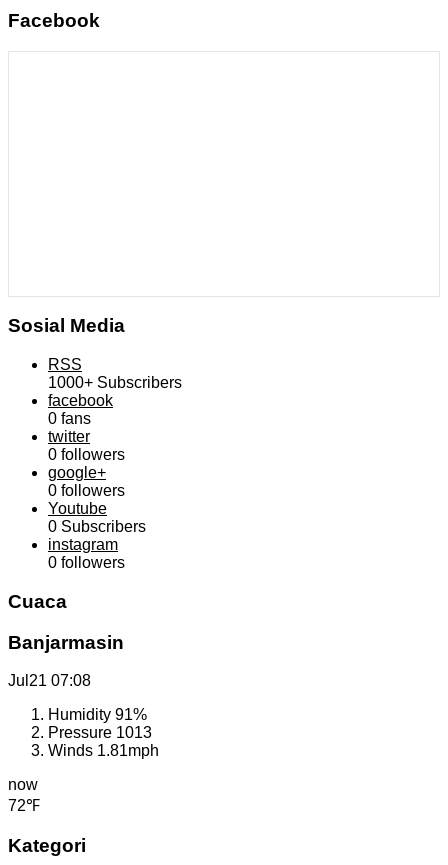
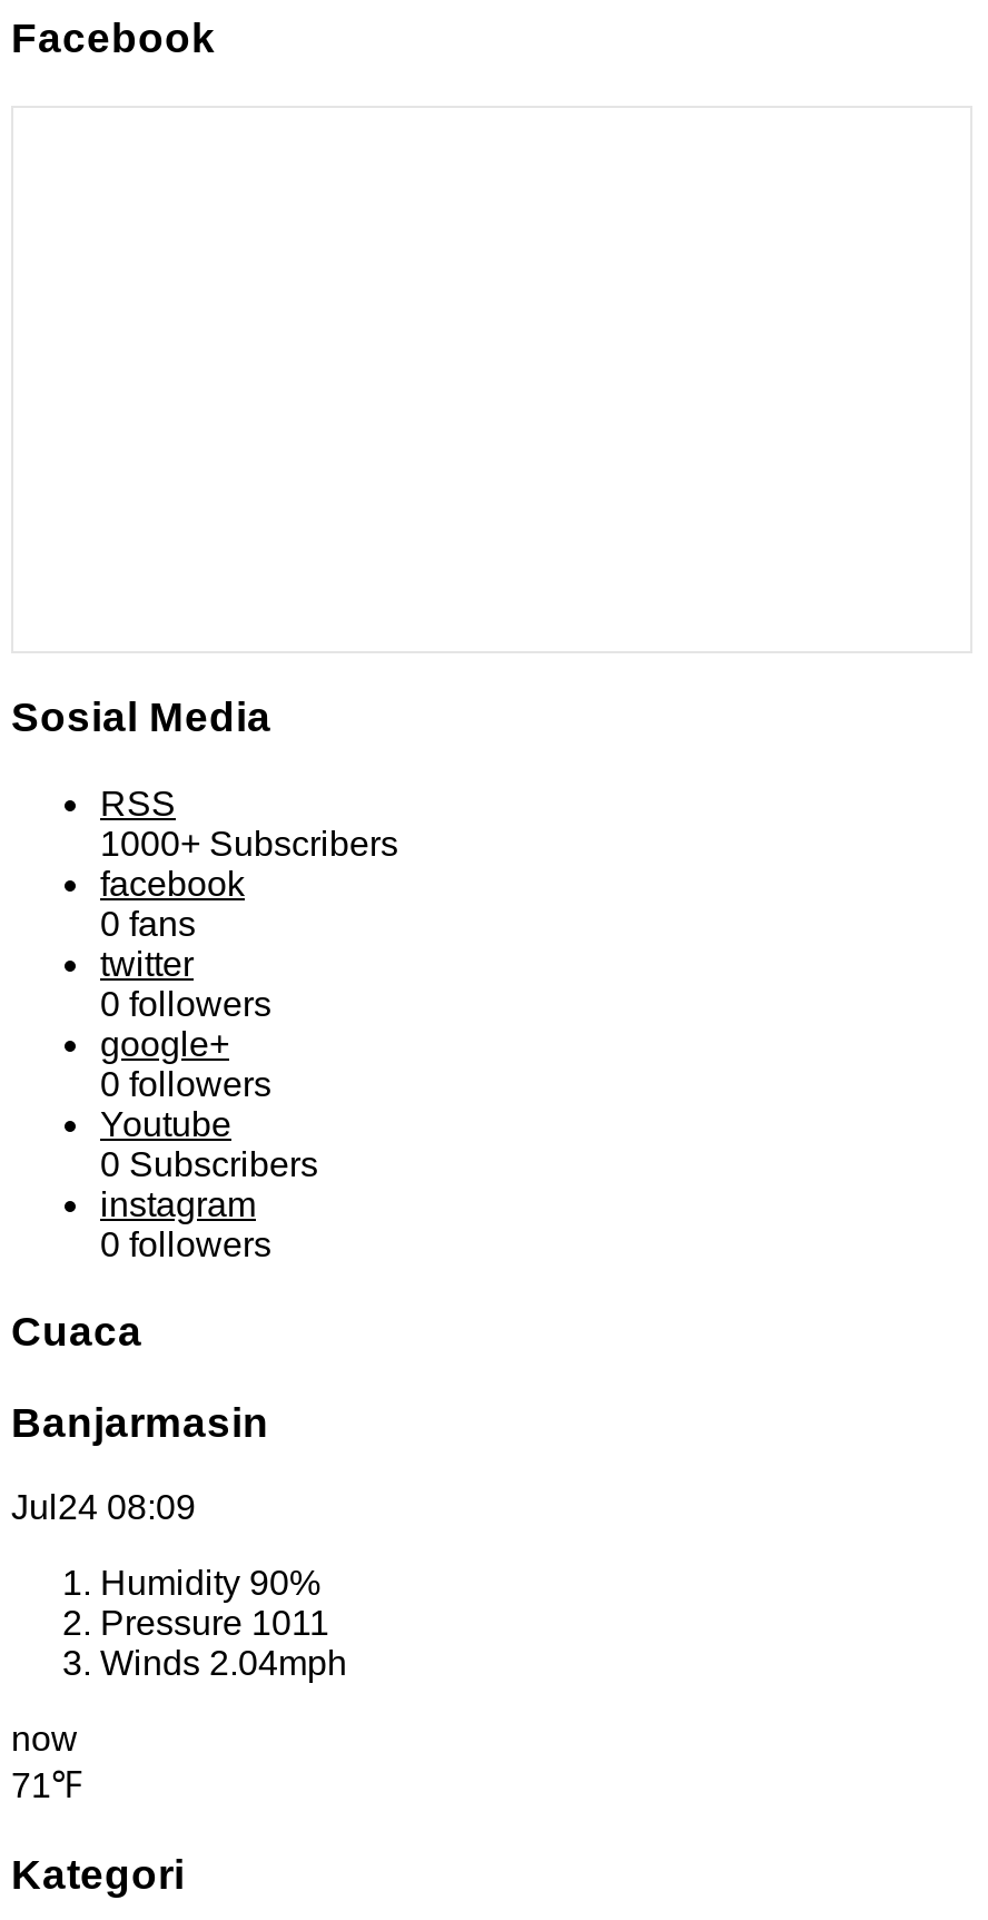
[8,672,91,689] Jul21 07:08 -> [11,1489,196,1527] Jul24 08:09
[48,706,159,759] Humidity 91% | Pressure 1013 | Winds 1.81mph -> [100,1564,347,1682] Humidity 90% | Pressure 1011 | Winds 2.04mph
[8,797,40,814] 72℉ -> [11,1767,82,1805] 71℉

